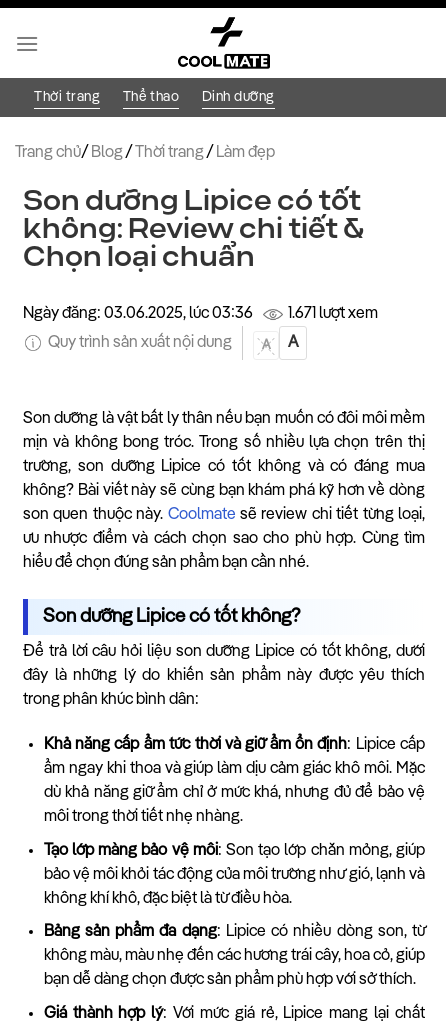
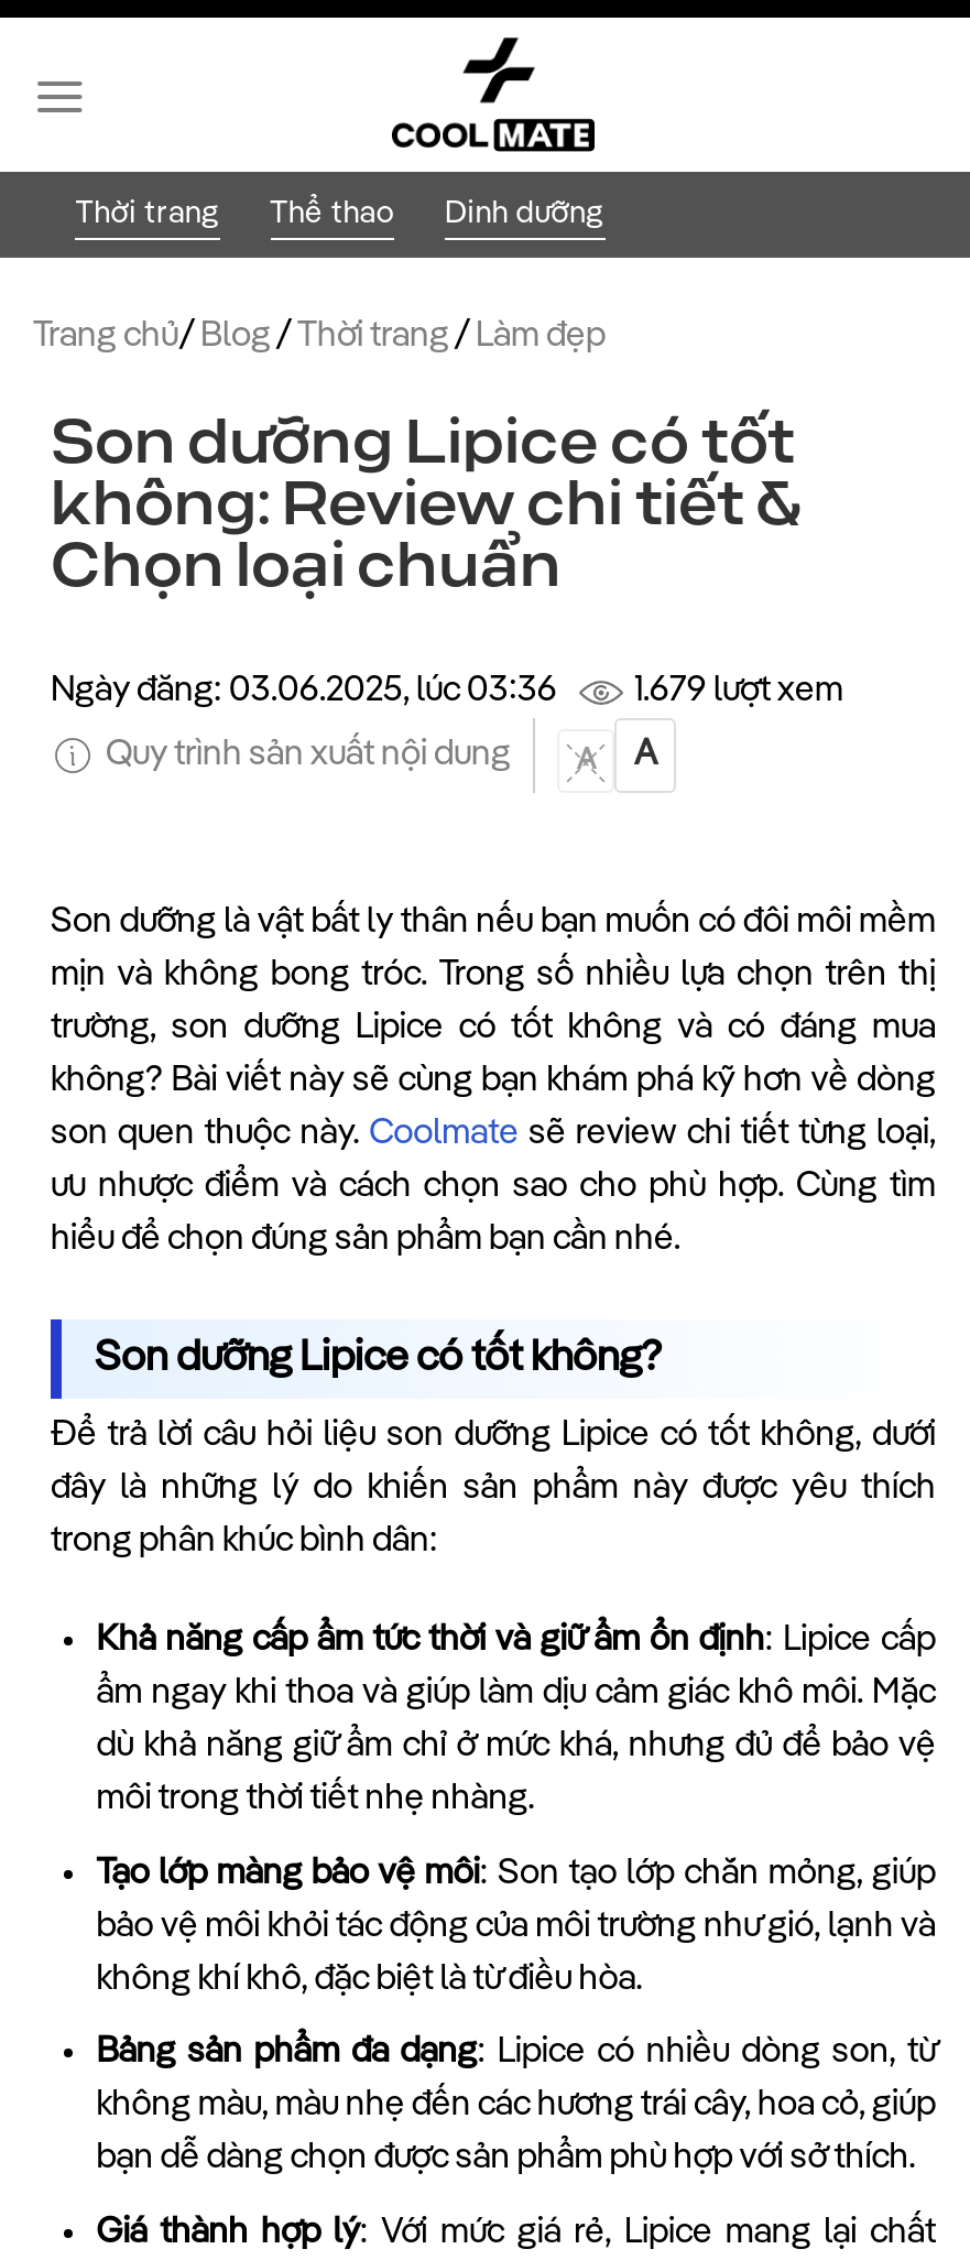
[288,306,378,322] 1.671 lượt xem -> [634,674,843,709] 1.679 lượt xem

